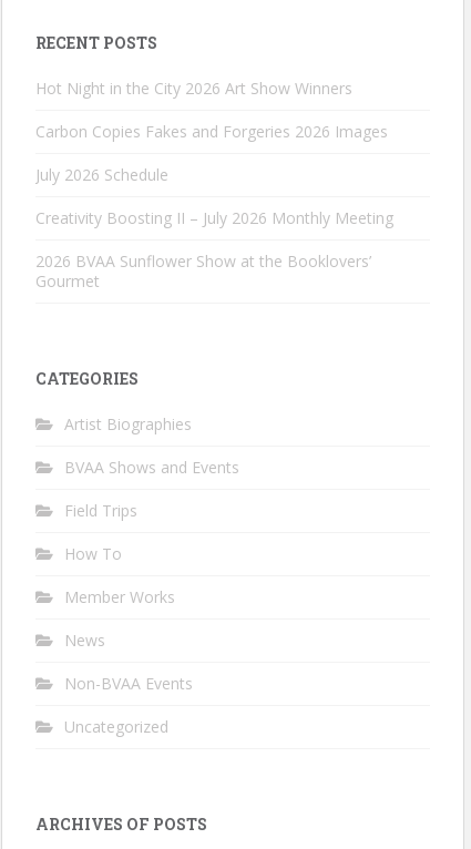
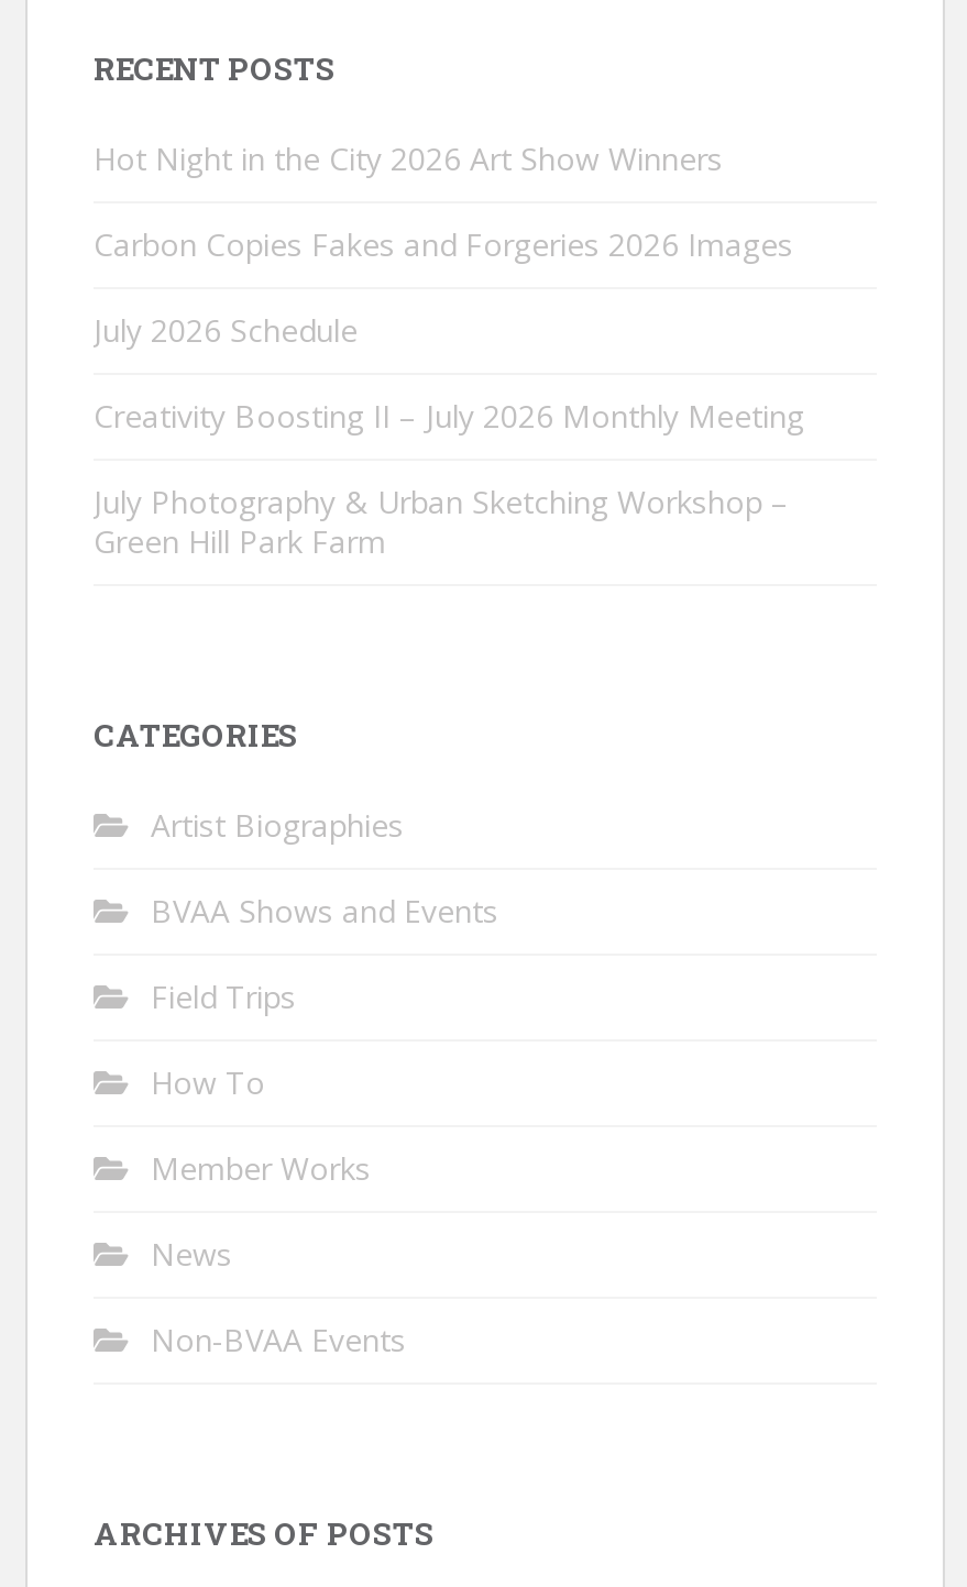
[35,250,371,291] 2026 BVAA Sunflower Show at the Booklovers’ | Gourmet -> [94,481,789,562] July Photography & Urban Sketching Workshop – | Green Hill Park Farm
[64,715,168,737] Uncategorized -> none

